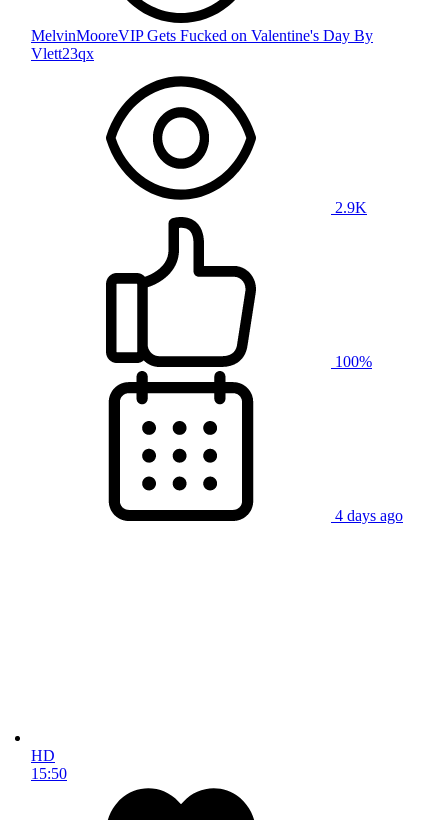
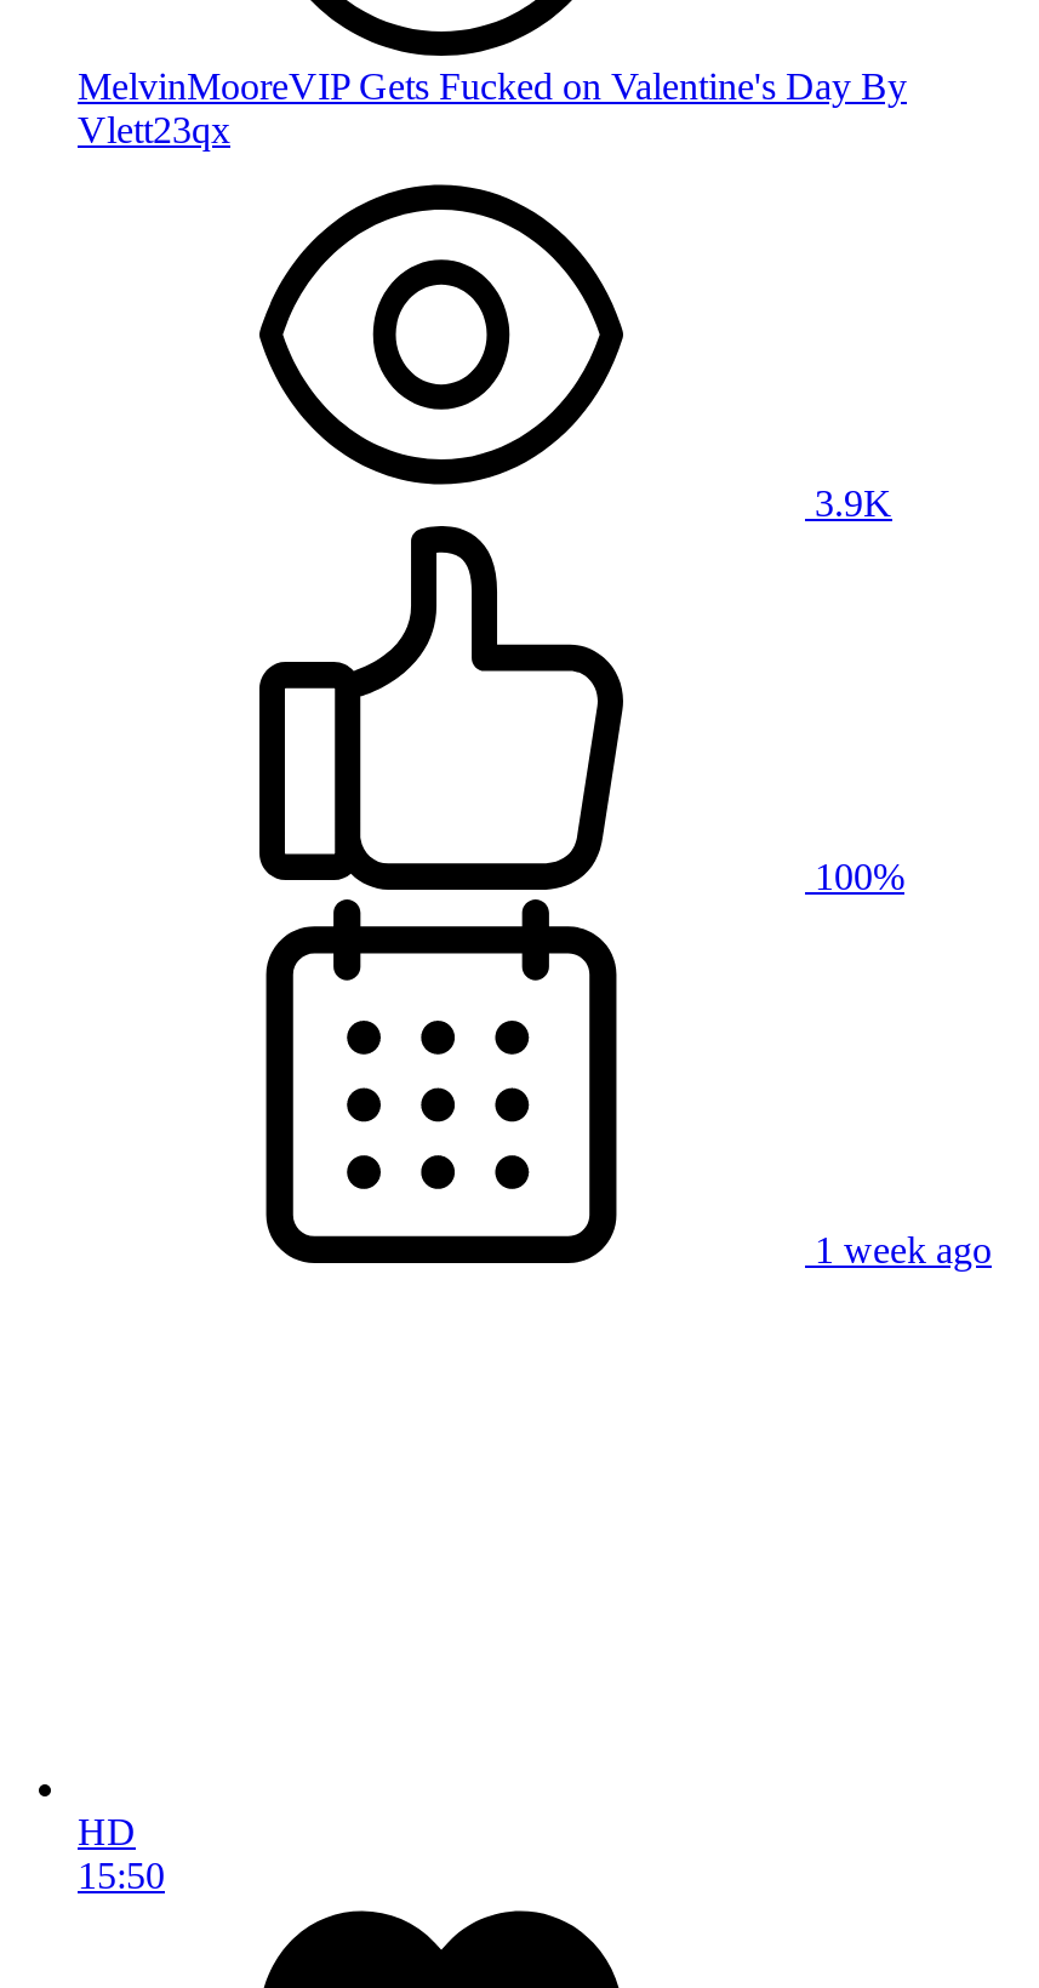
[331,199,367,216] 2.9K -> [805,482,892,523] 3.9K
[331,507,403,524] 4 days ago -> [805,1229,992,1270] 1 week ago

